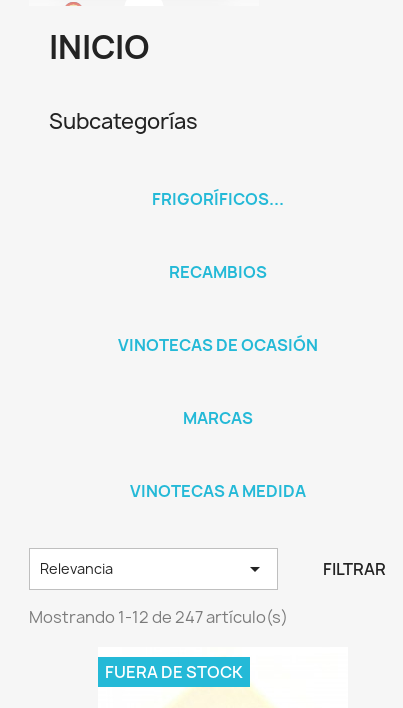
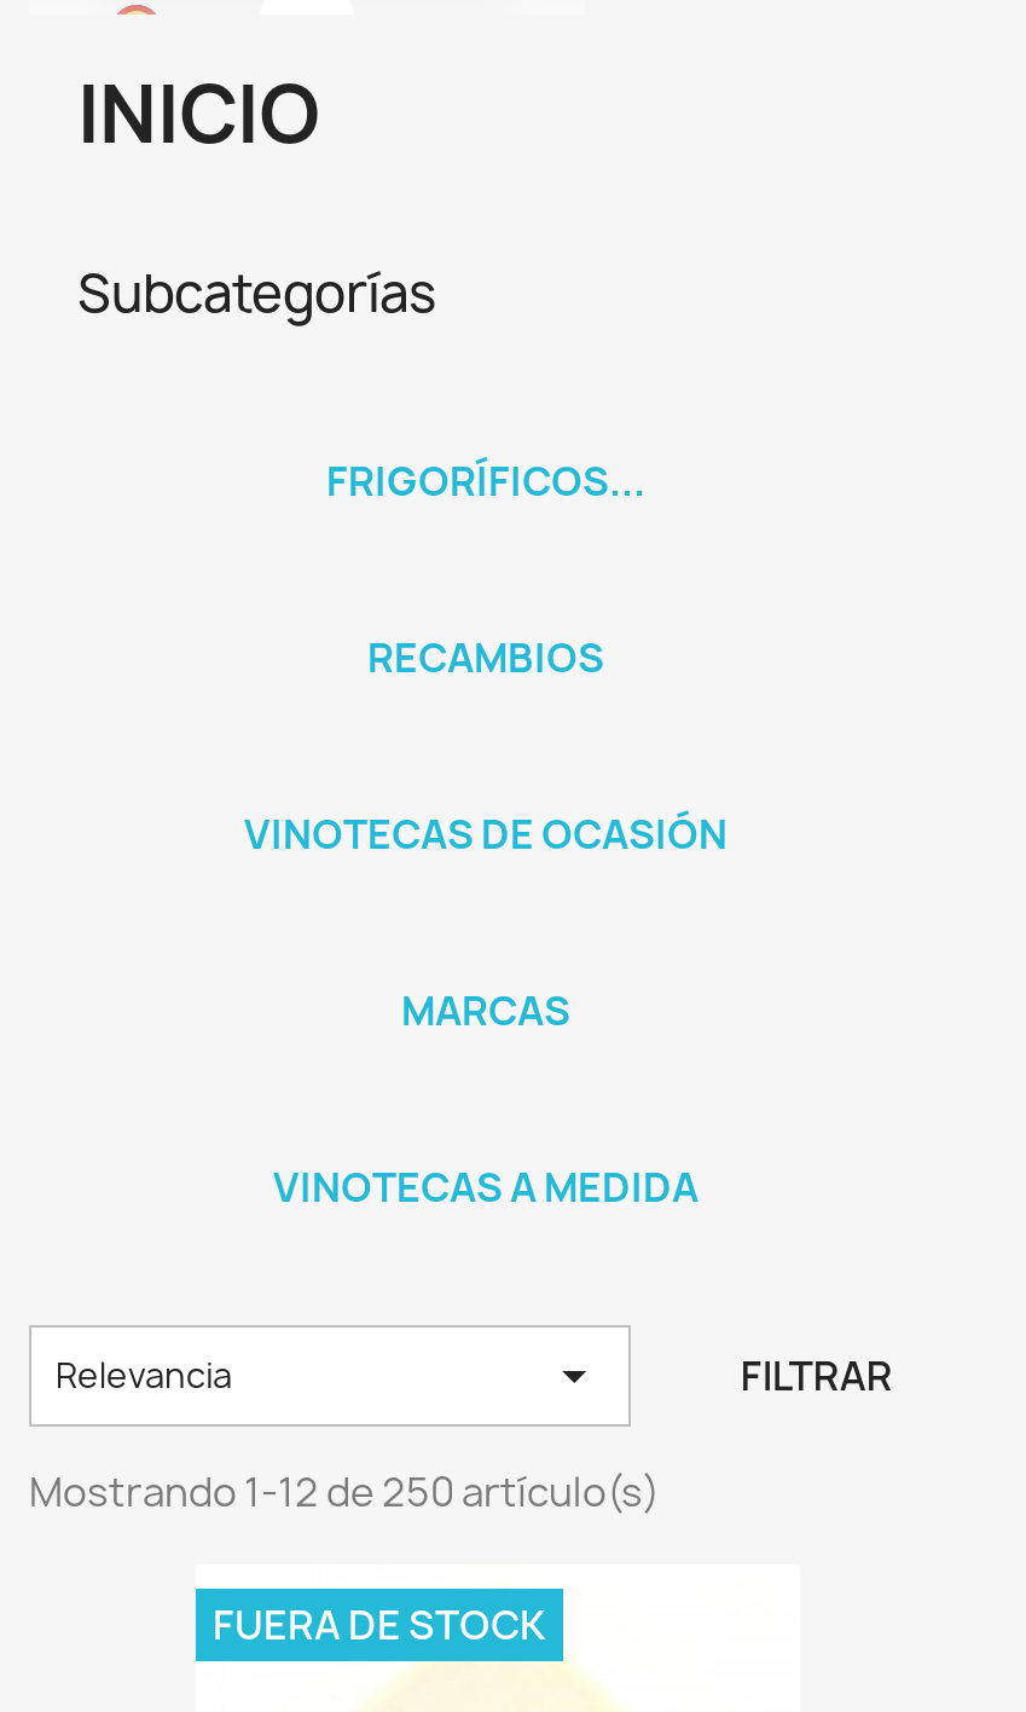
[29,606,288,628] Mostrando 1-12 de 247 artículo(s) -> [29,1465,660,1519] Mostrando 1-12 de 250 artículo(s)

